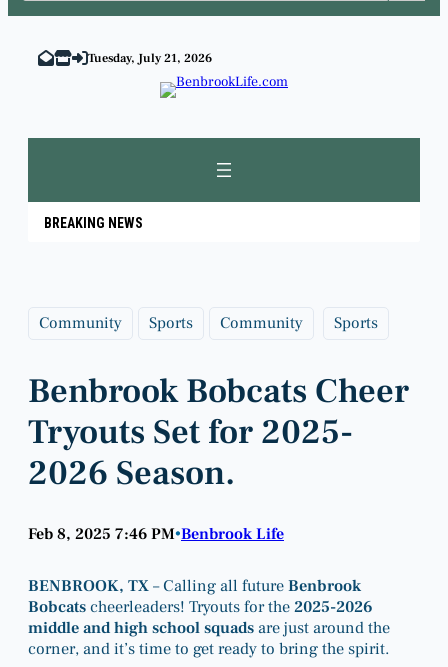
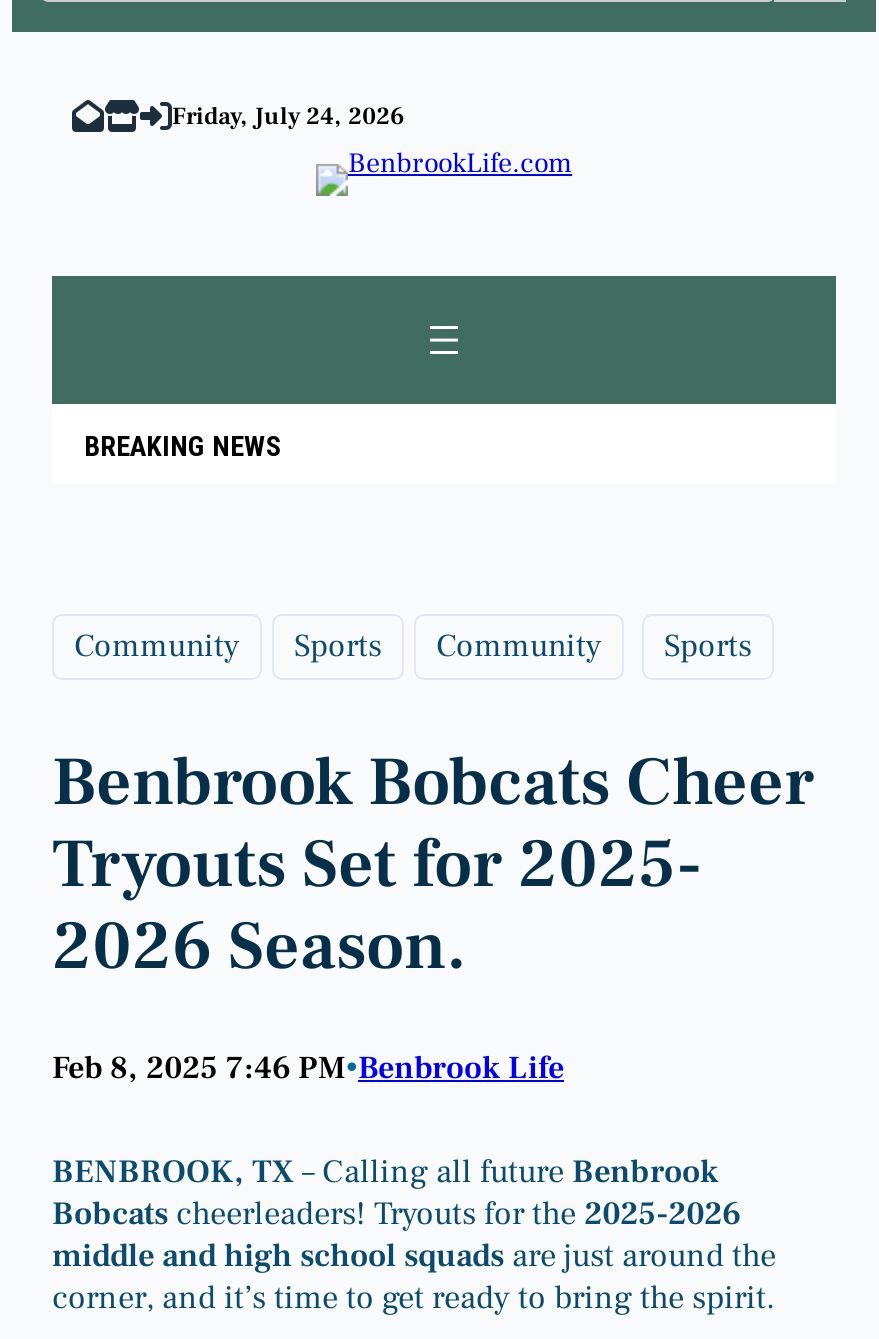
[88,50,212,66] Tuesday, July 21, 2026 -> [172,101,404,133] Friday, July 24, 2026

